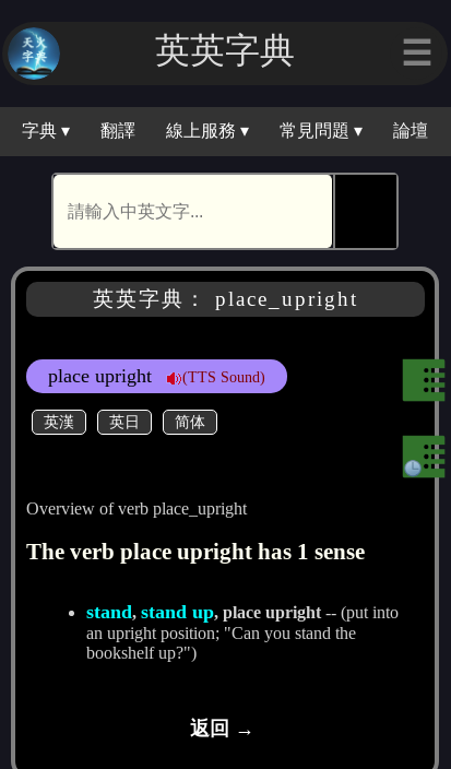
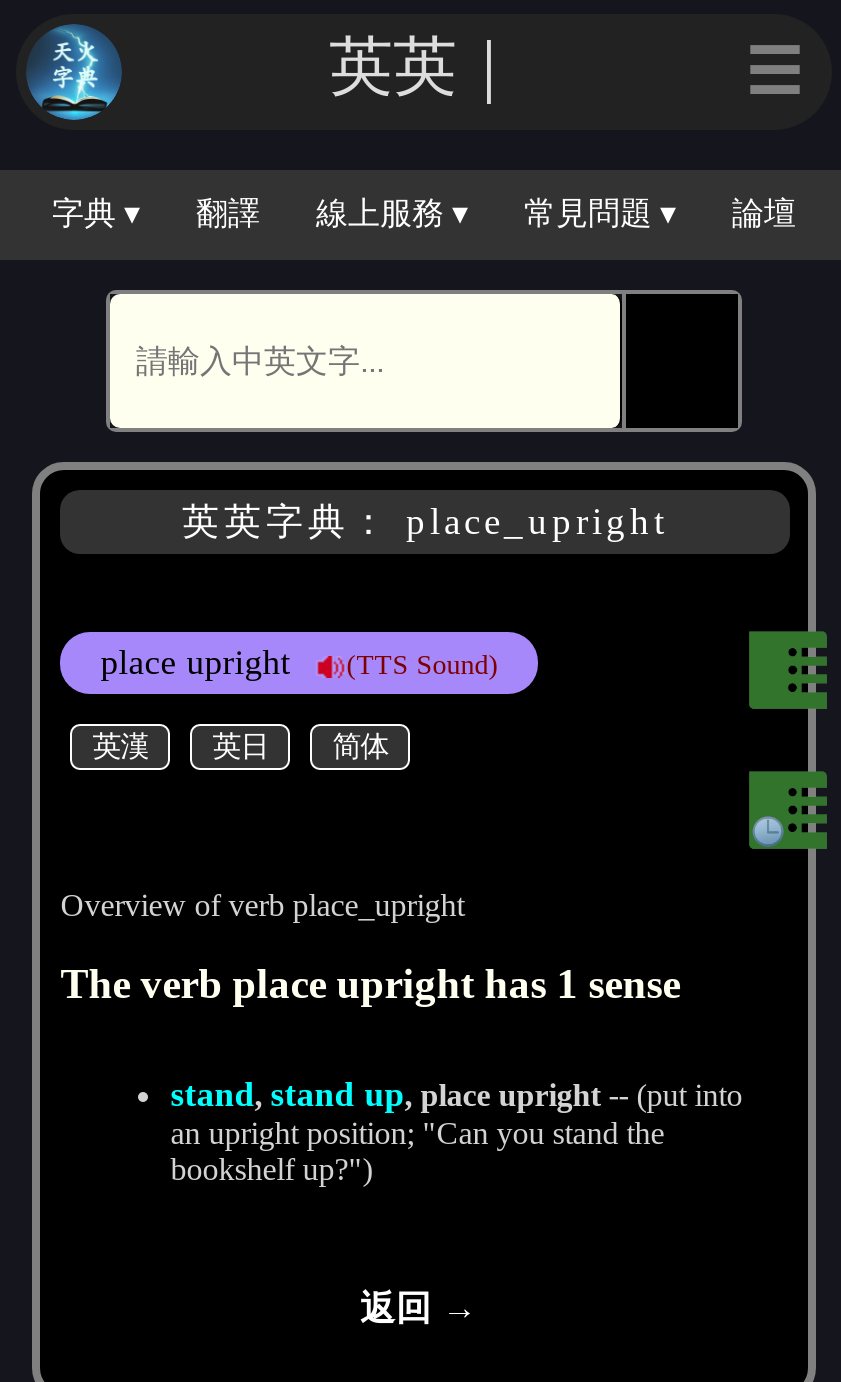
[155,31,295,70] 英英字典 -> [361,30,487,102] 英｜

